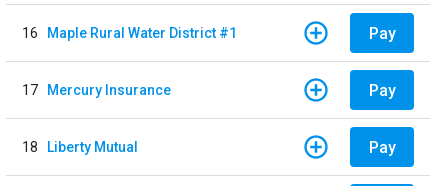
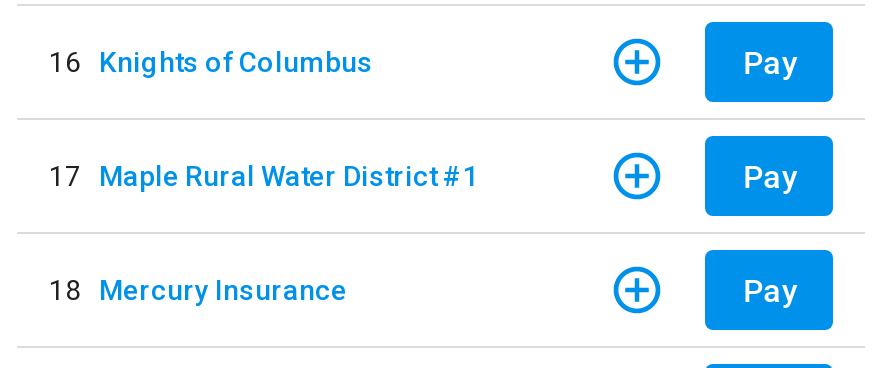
[22,24,237,40] 16 Maple Rural Water District #1 -> [49,45,373,77] 16 Knights of Columbus
[22,81,171,97] 17 Mercury Insurance -> [49,159,479,191] 17 Maple Rural Water District #1
[22,138,138,154] 18 Liberty Mutual -> [49,273,347,305] 18 Mercury Insurance

